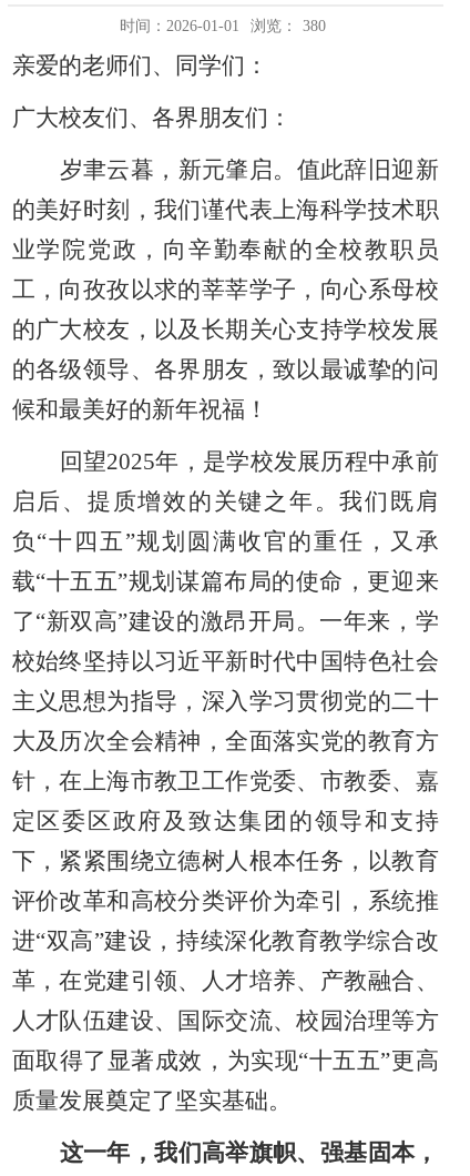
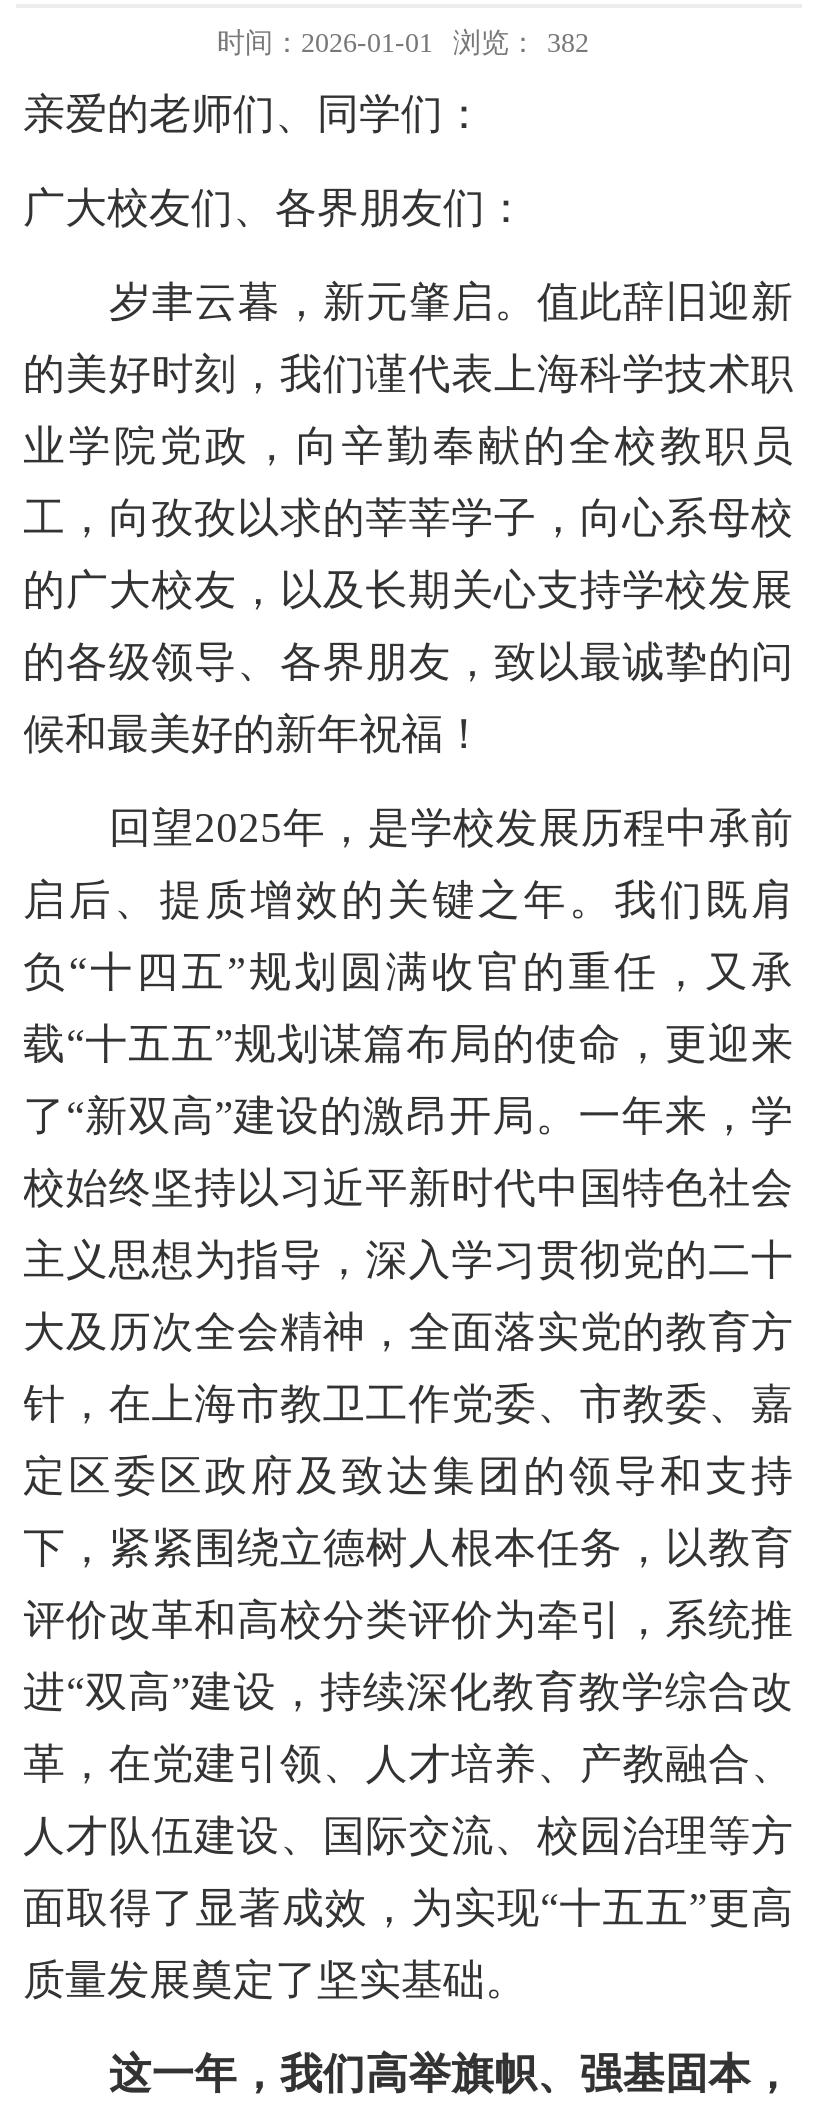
[119,17,325,34] 时间：2026-01-01 浏览： 380 -> [217,27,589,57] 时间：2026-01-01 浏览： 382

